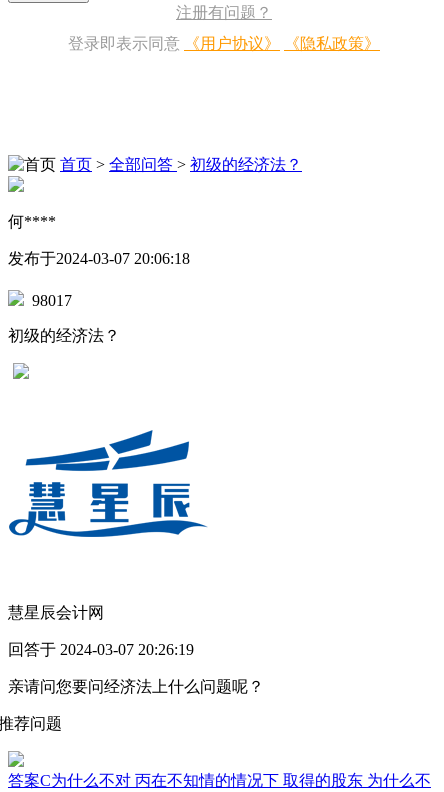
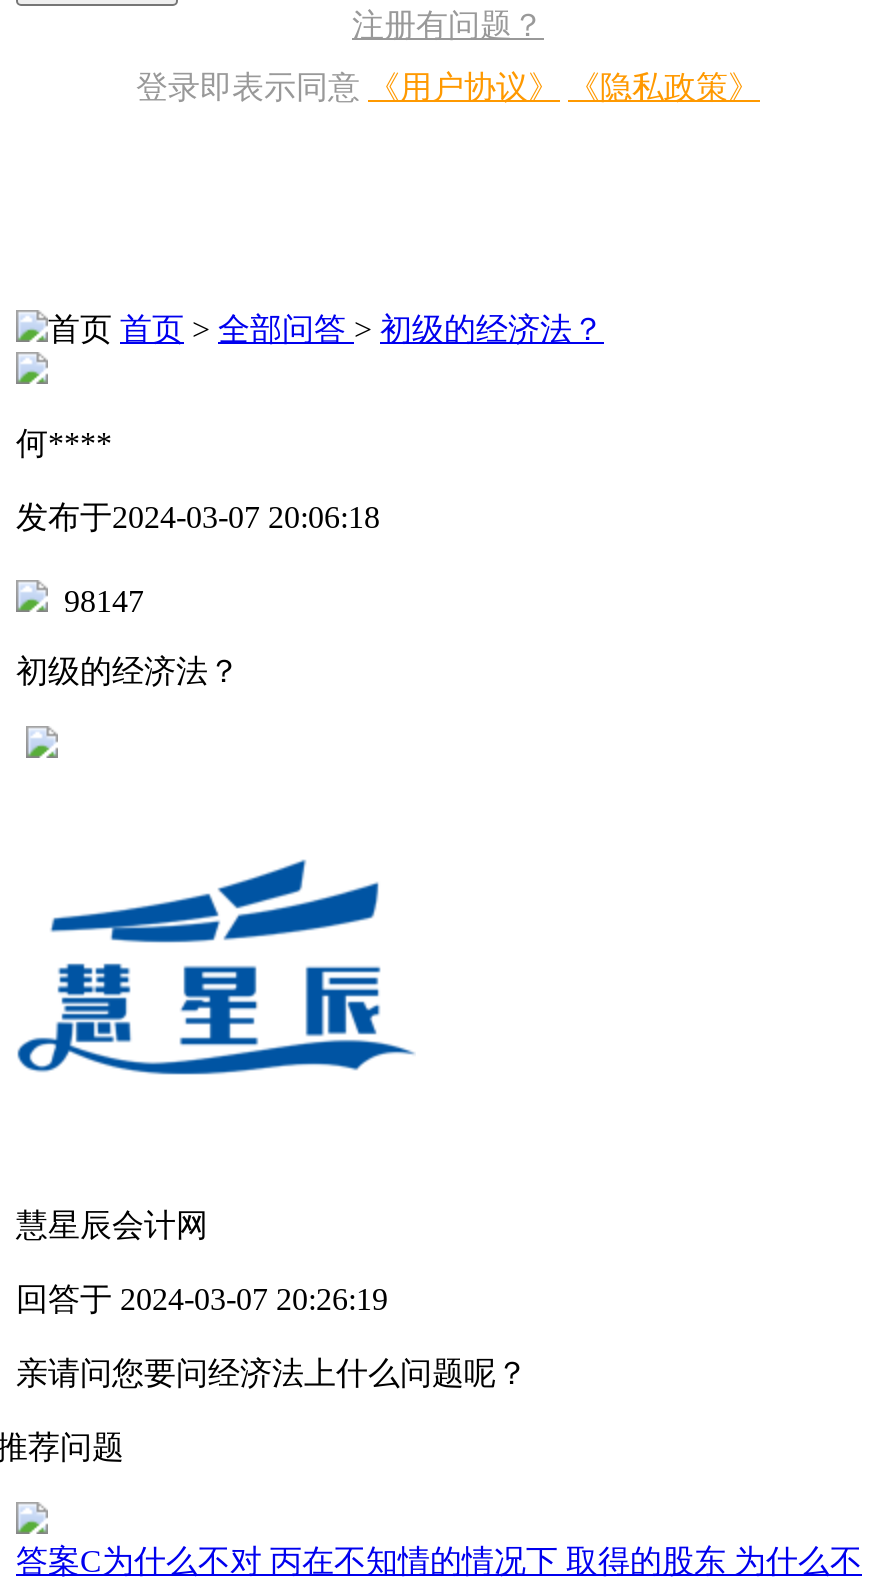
[32,292,72,309] 98017 -> [64,584,144,618] 98147

